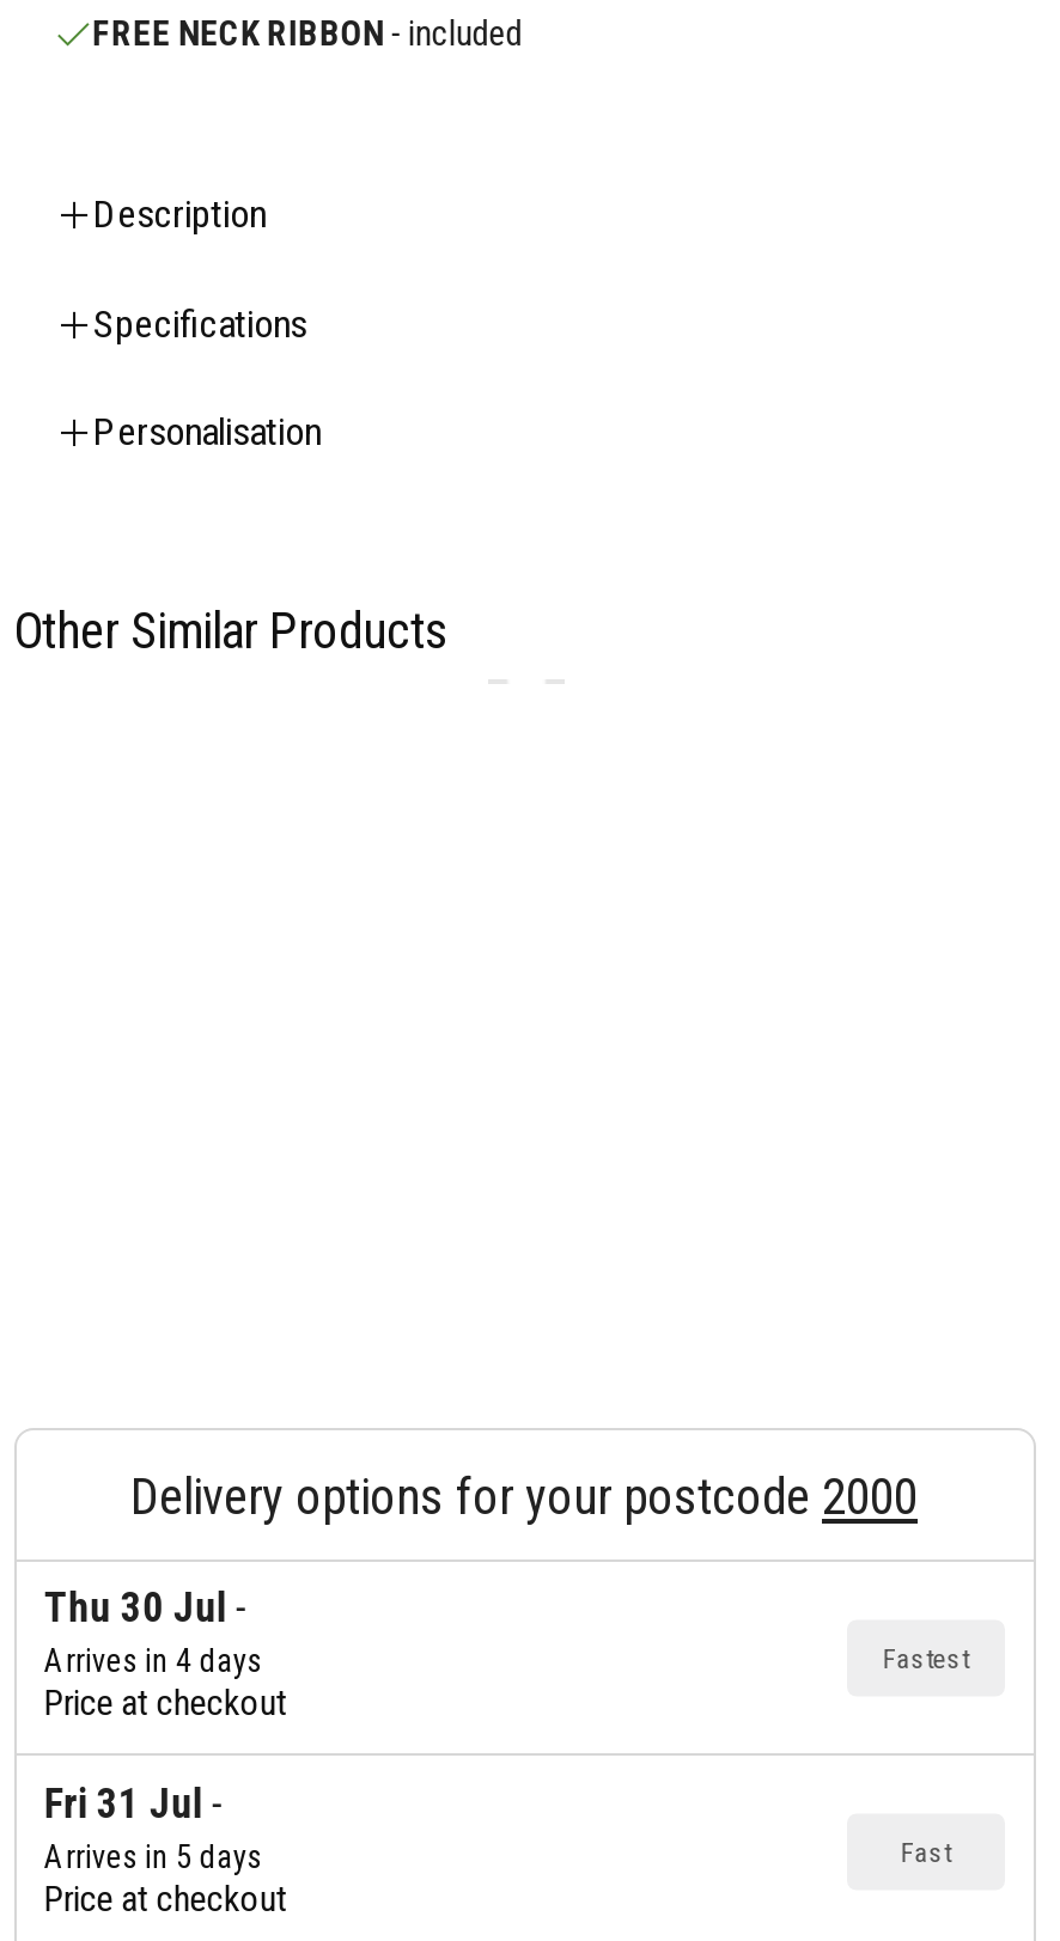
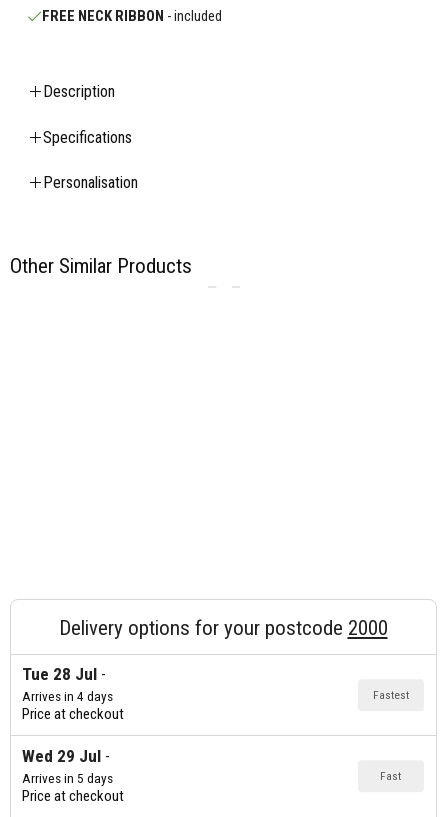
[44,1584,226,1632] Thu 30 Jul -> [22,664,97,684] Tue 28 Jul
[44,1779,202,1827] Fri 31 Jul -> [22,746,101,766] Wed 29 Jul

